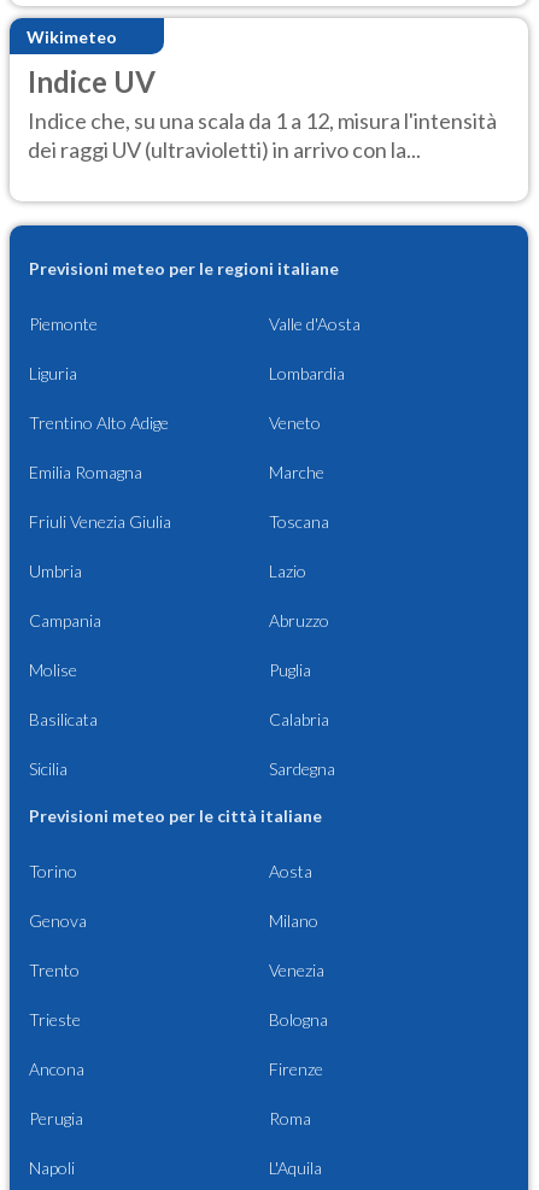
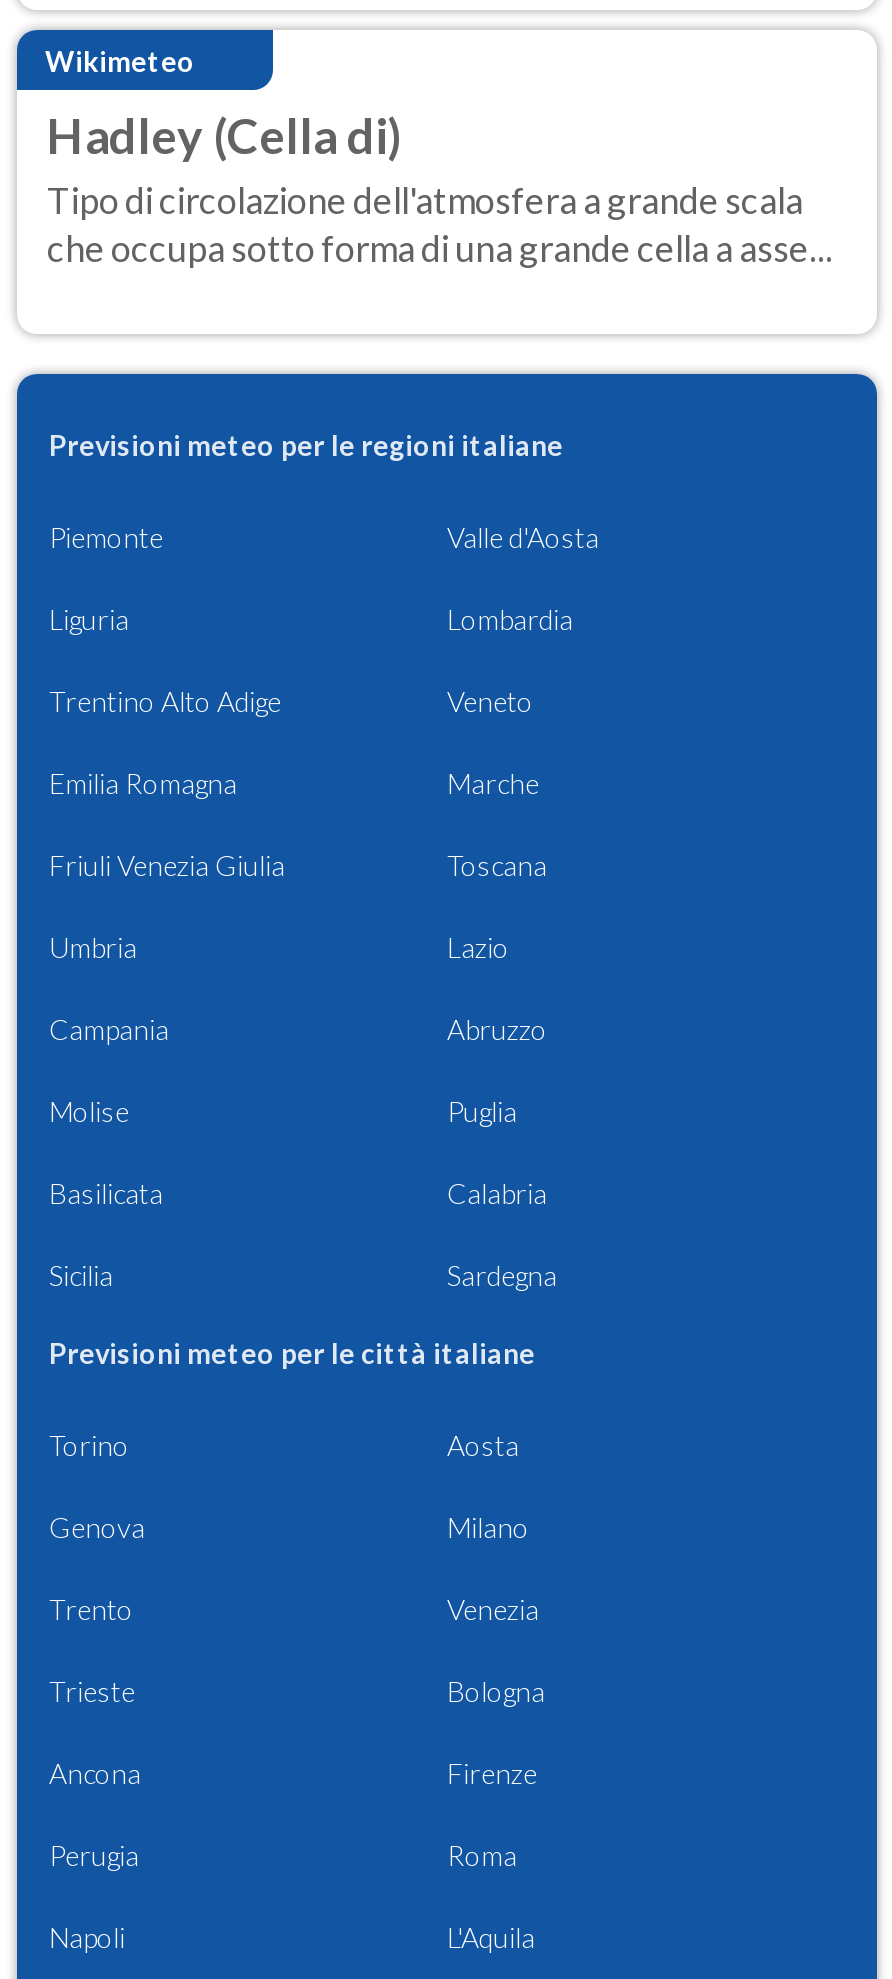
[28,64,497,162] Indice UV | Indice che, su una scala da 1 a 12, misura l'intensità | dei raggi UV (ultravioletti) in arrivo con la... -> [47,106,833,269] Hadley (Cella di) | Tipo di circolazione dell'atmosfera a grande scala | che occupa sotto forma di una grande cella a asse...

